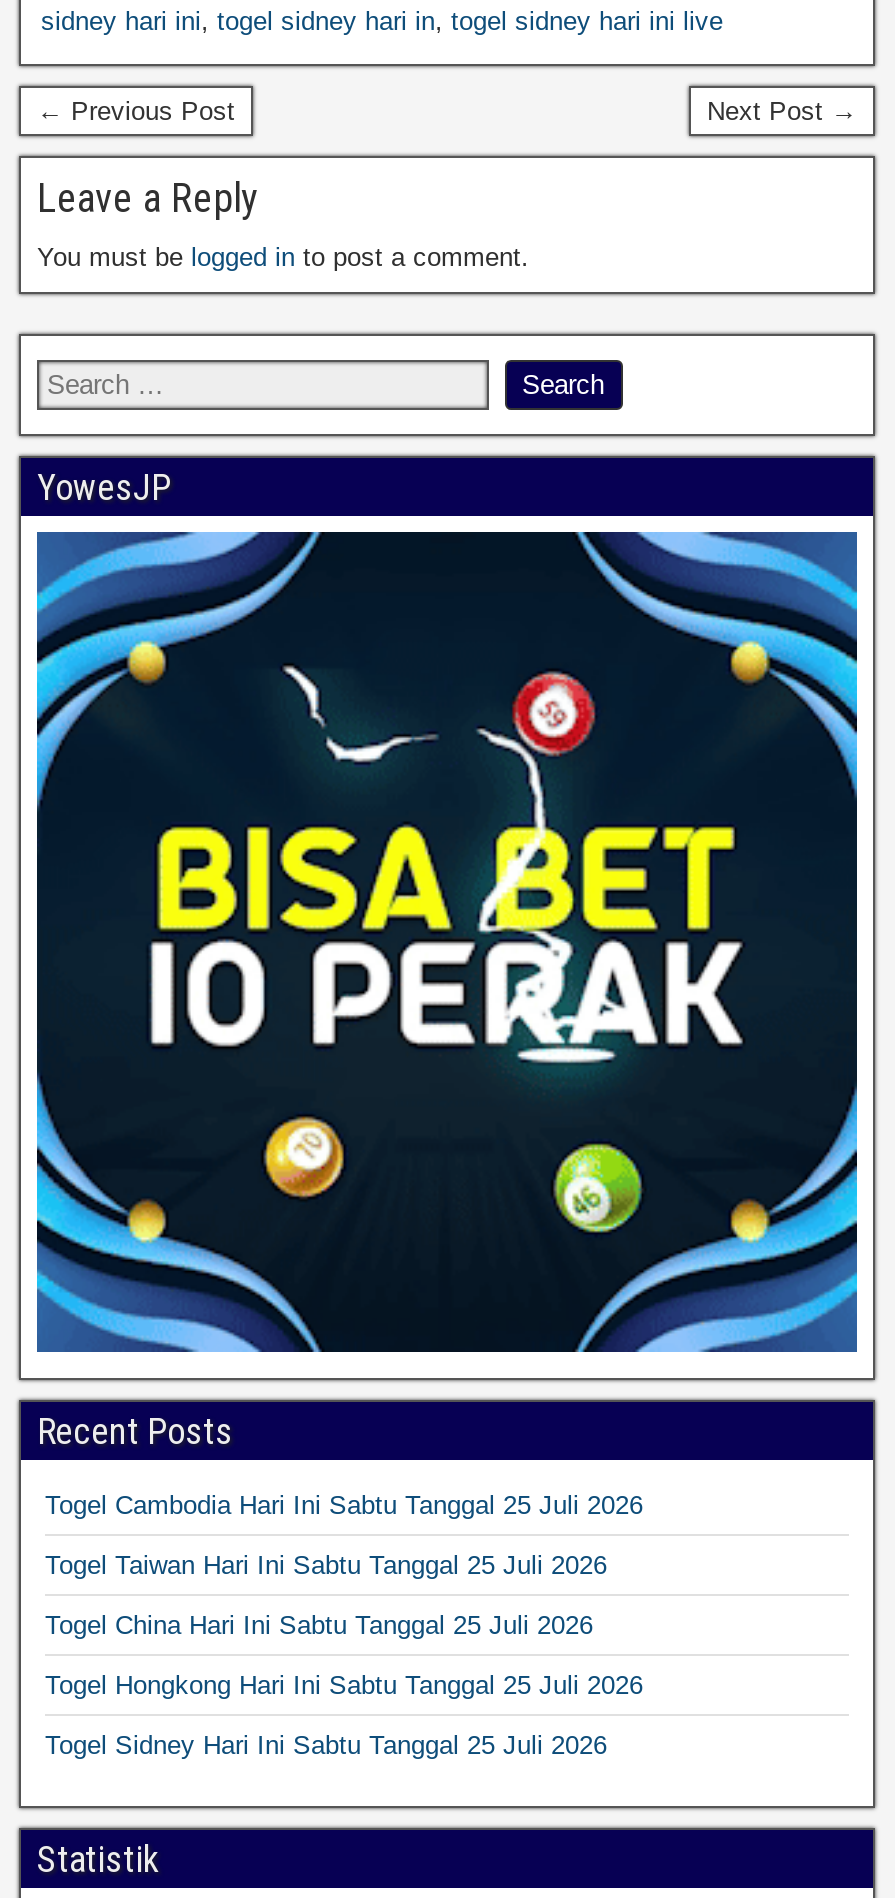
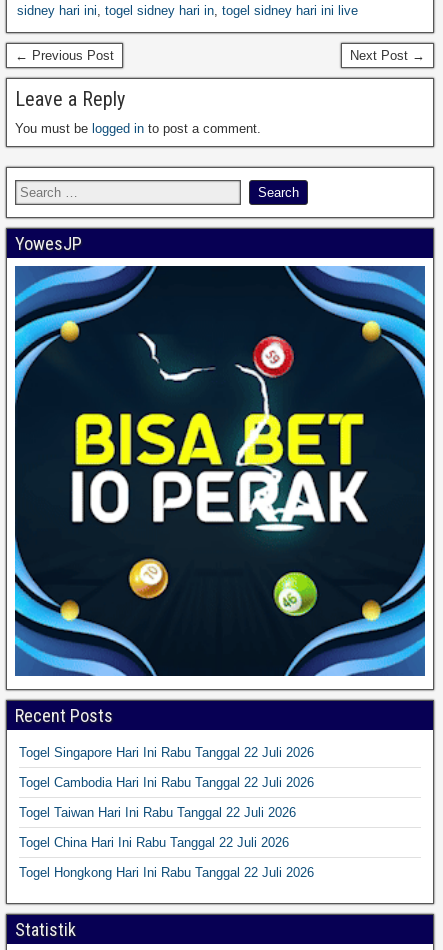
[45,1489,643,1519] Togel Cambodia Hari Ini Sabtu Tanggal 25 Juli 2026 -> [19,744,314,759] Togel Singapore Hari Ini Rabu Tanggal 22 Juli 2026
[45,1549,607,1579] Togel Taiwan Hari Ini Sabtu Tanggal 25 Juli 2026 -> [19,774,314,789] Togel Cambodia Hari Ini Rabu Tanggal 22 Juli 2026
[45,1609,593,1639] Togel China Hari Ini Sabtu Tanggal 25 Juli 2026 -> [19,804,296,819] Togel Taiwan Hari Ini Rabu Tanggal 22 Juli 2026
[45,1669,643,1699] Togel Hongkong Hari Ini Sabtu Tanggal 25 Juli 2026 -> [19,834,289,849] Togel China Hari Ini Rabu Tanggal 22 Juli 2026
[45,1729,607,1759] Togel Sidney Hari Ini Sabtu Tanggal 25 Juli 2026 -> [19,864,314,879] Togel Hongkong Hari Ini Rabu Tanggal 22 Juli 2026

